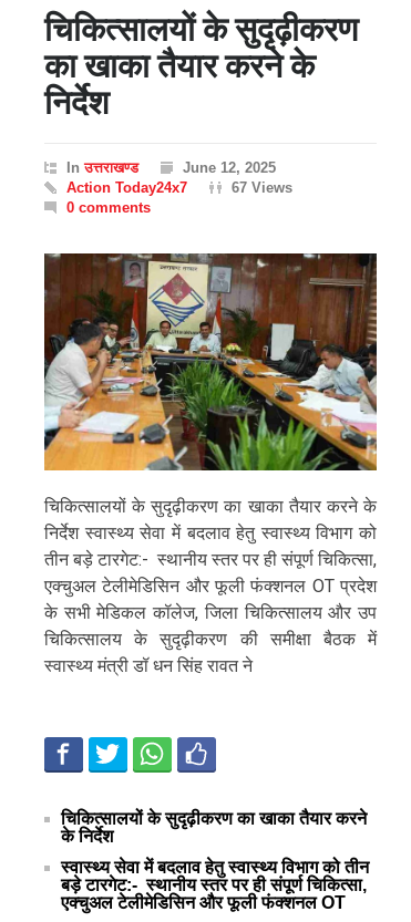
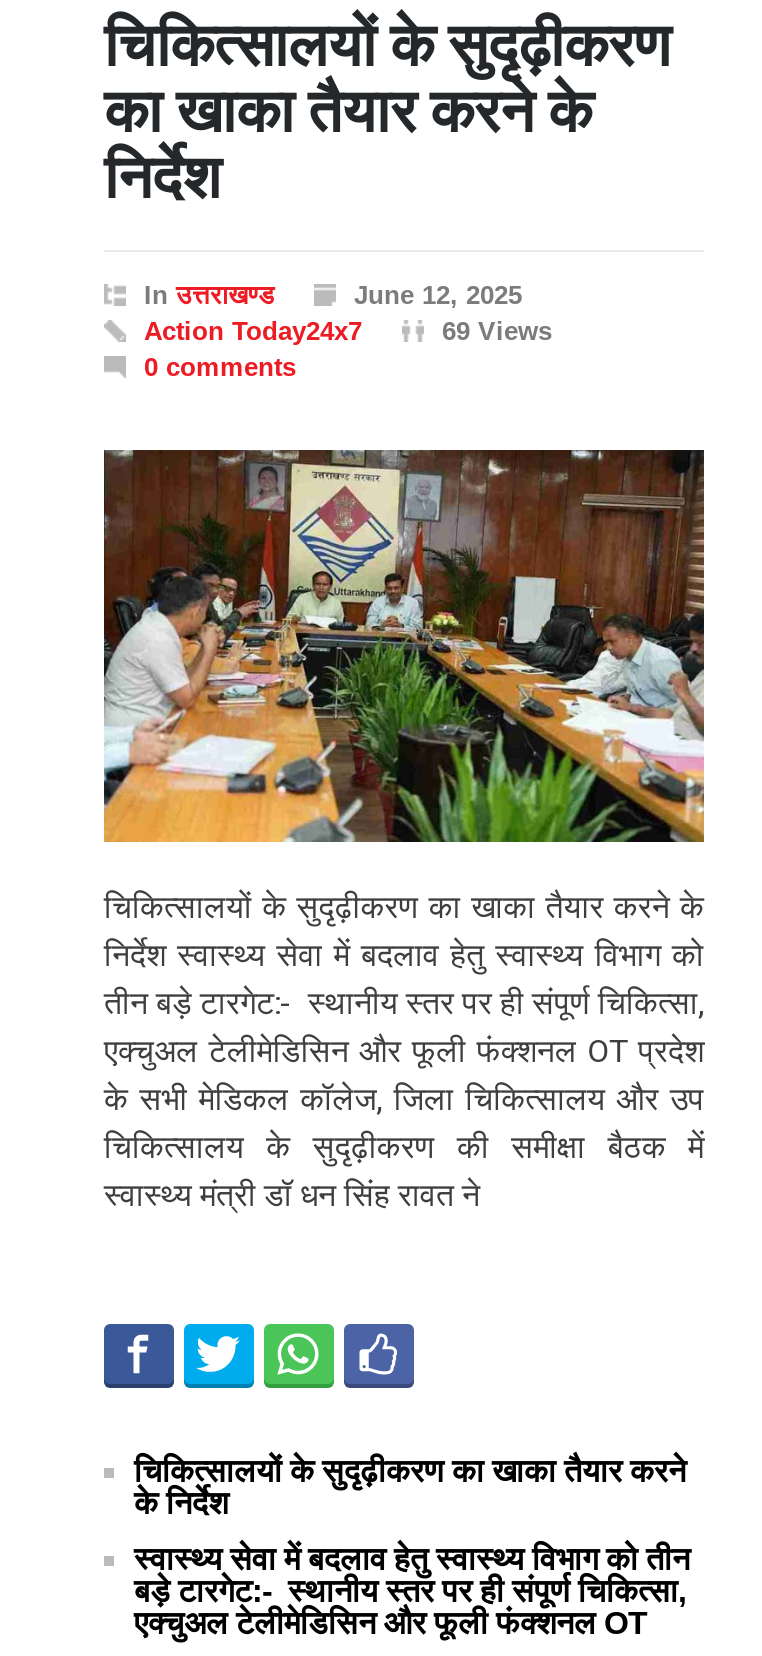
[232,179,292,196] 67 Views -> [442,316,552,346] 69 Views

